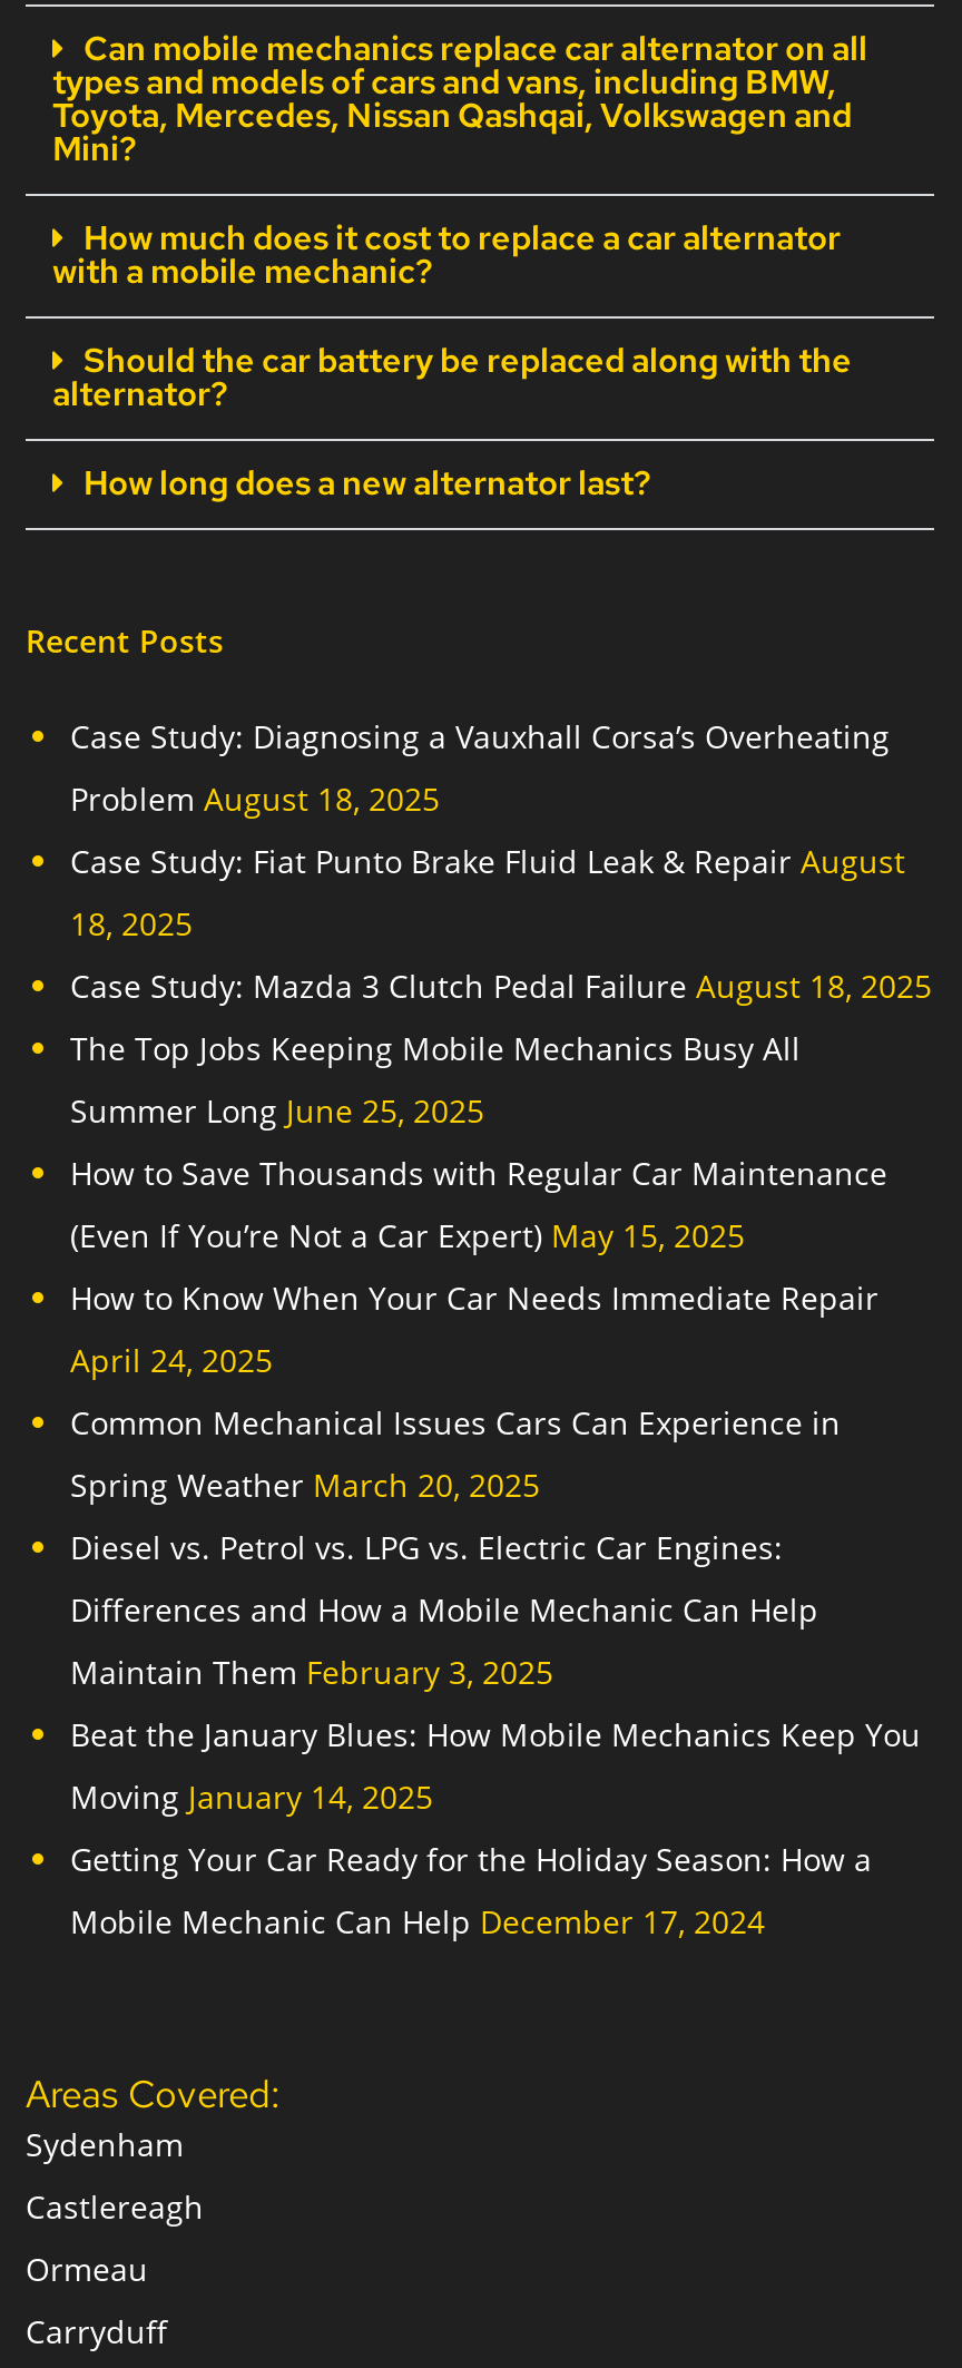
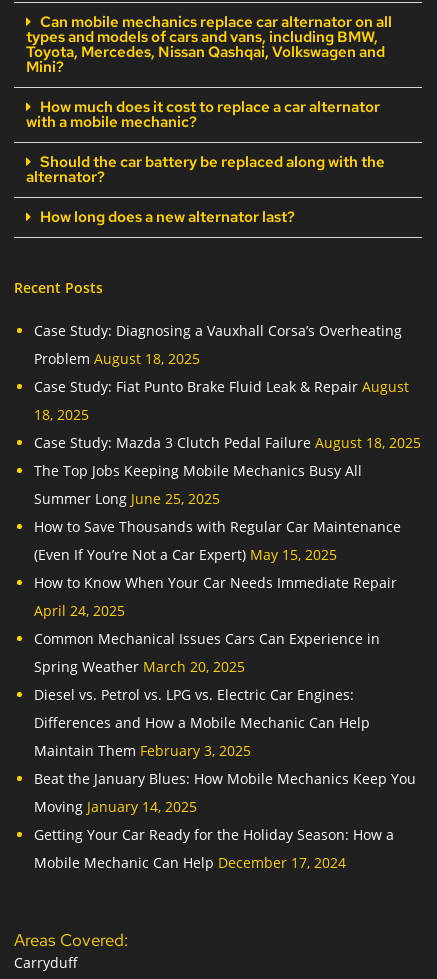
[26,2123,204,2290] Sydenham | Castlereagh | Ormeau -> none

